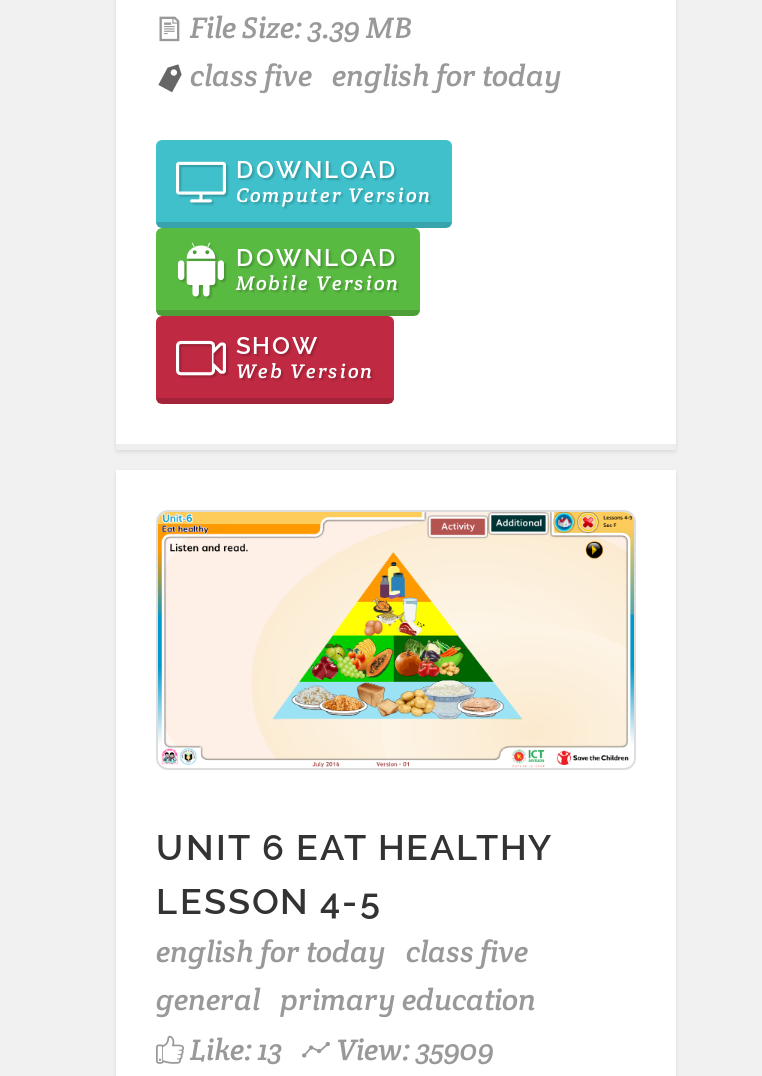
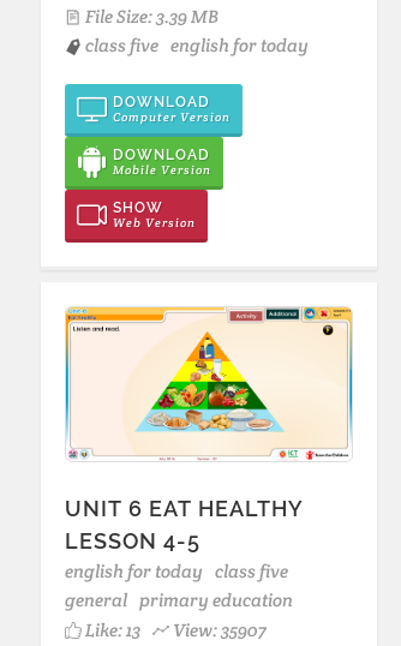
[190,1030,494,1068] Like:13 View: 35909 -> [85,618,267,641] Like:13 View: 35907

